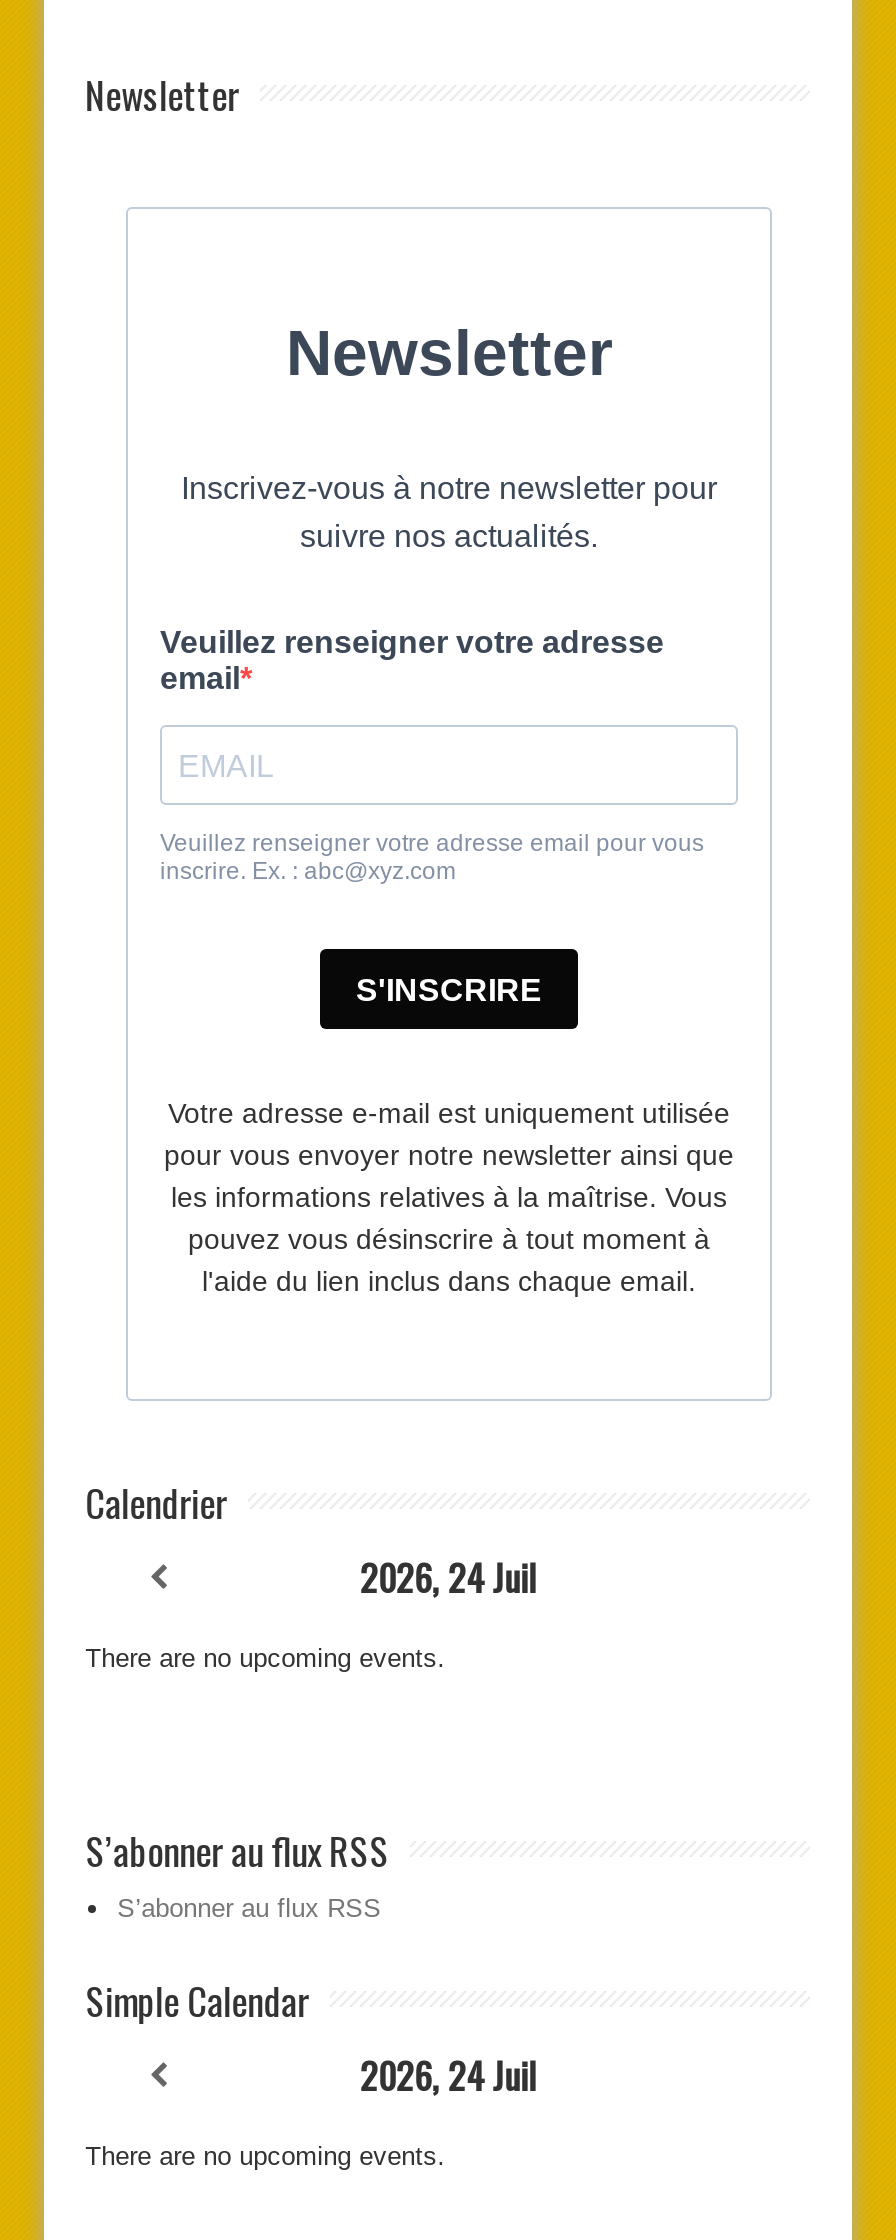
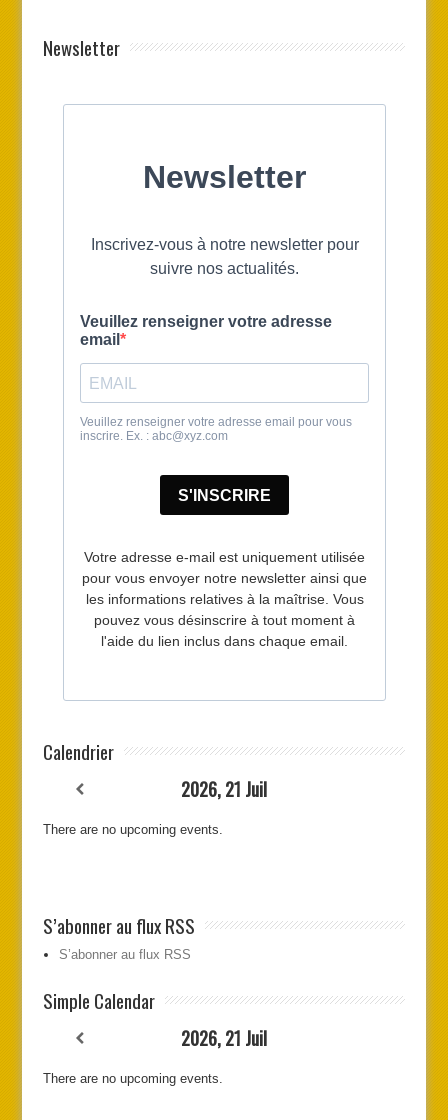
[360,1552,536,1604] 2026, 24 Juil -> [181,776,267,802] 2026, 21 Juil
[360,2050,536,2102] 2026, 24 Juil -> [181,1025,267,1051] 2026, 21 Juil

